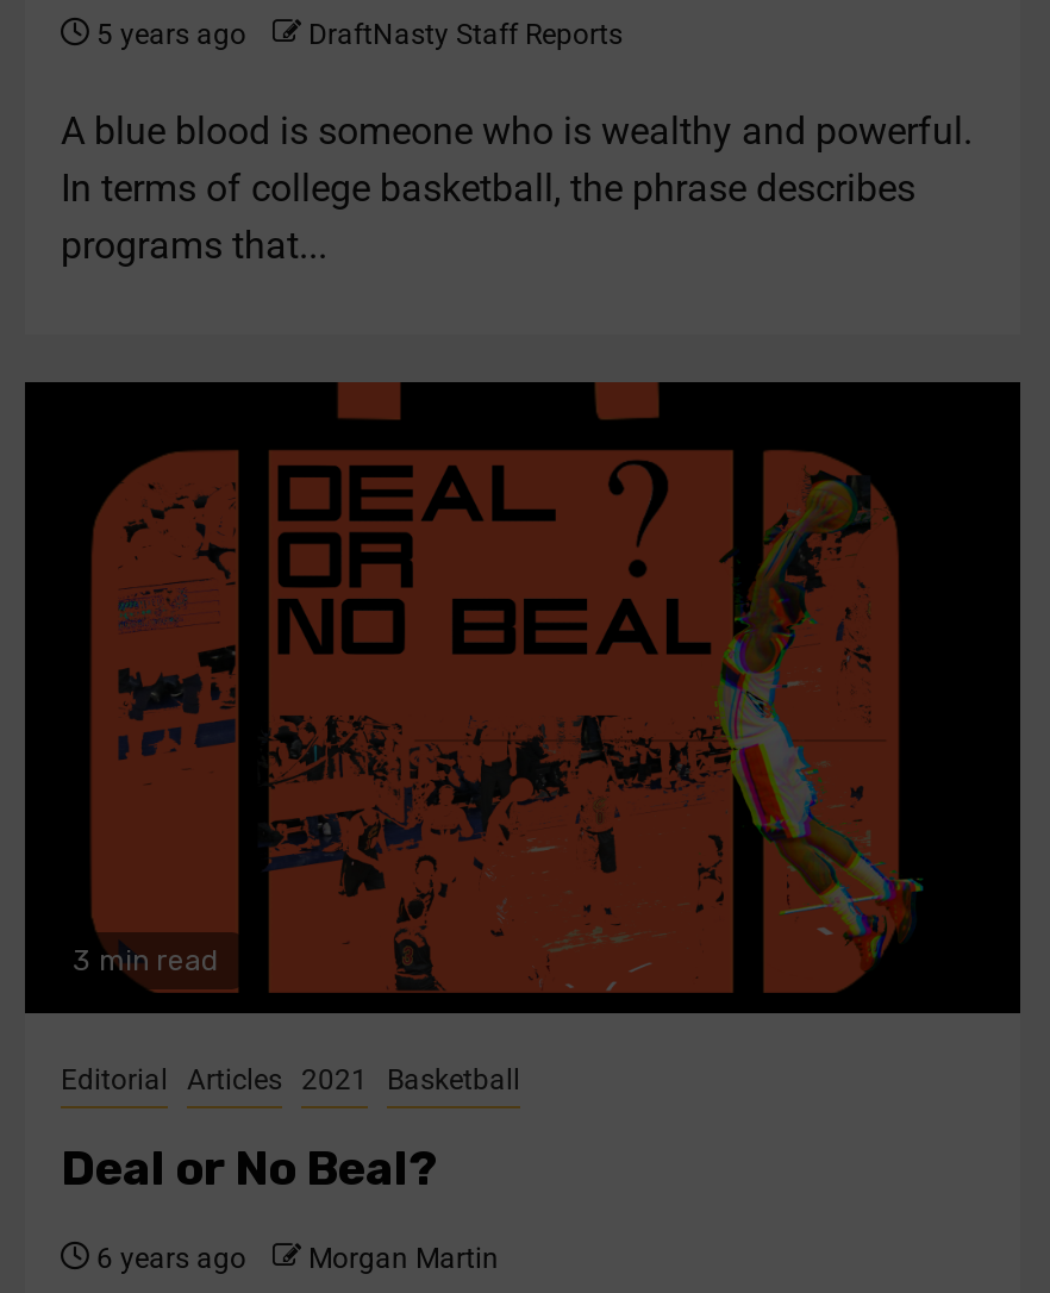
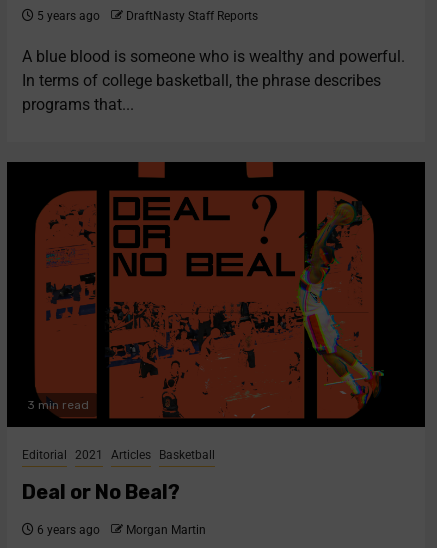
[61,1063,520,1096] Editorial Articles 2021 Basketball -> [22,448,215,462] Editorial 2021 Articles Basketball

